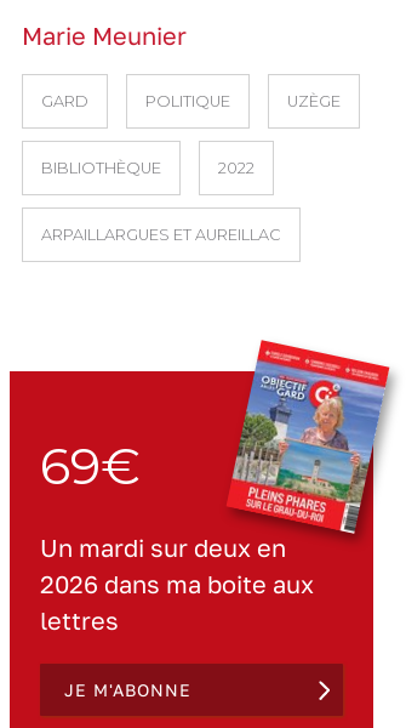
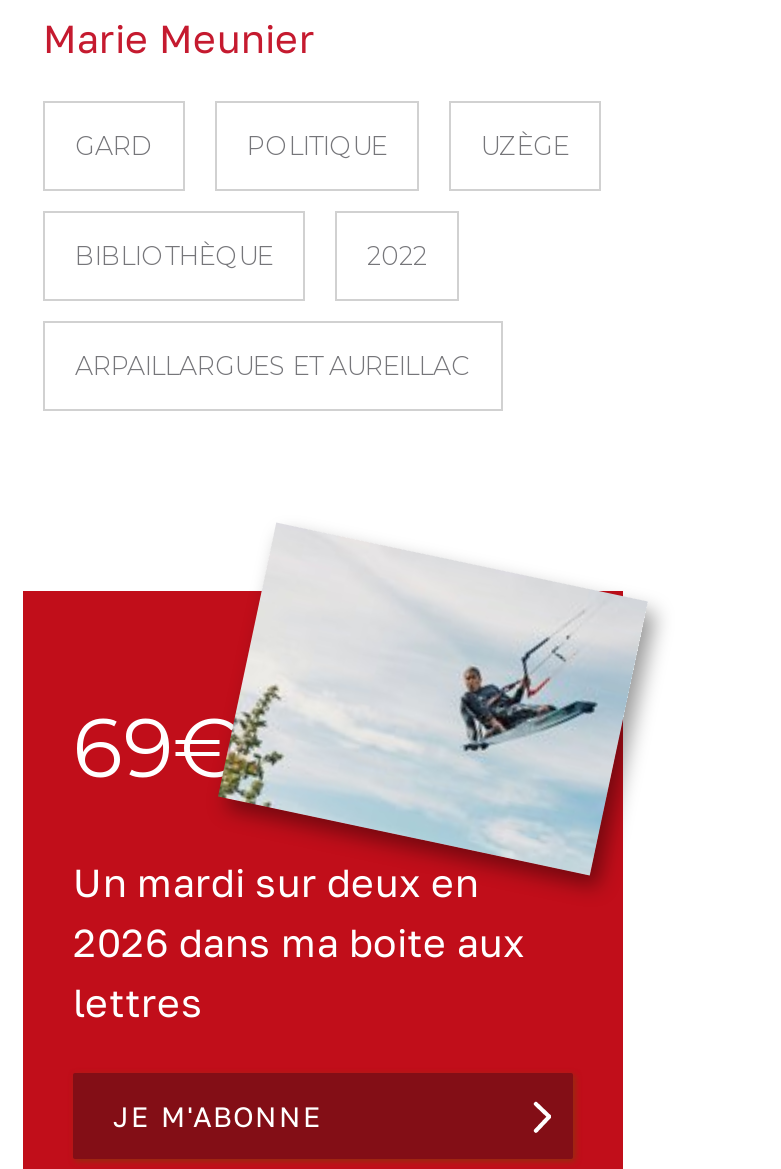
[136,334,393,548] [image] -> [229,525,653,885] [image]

